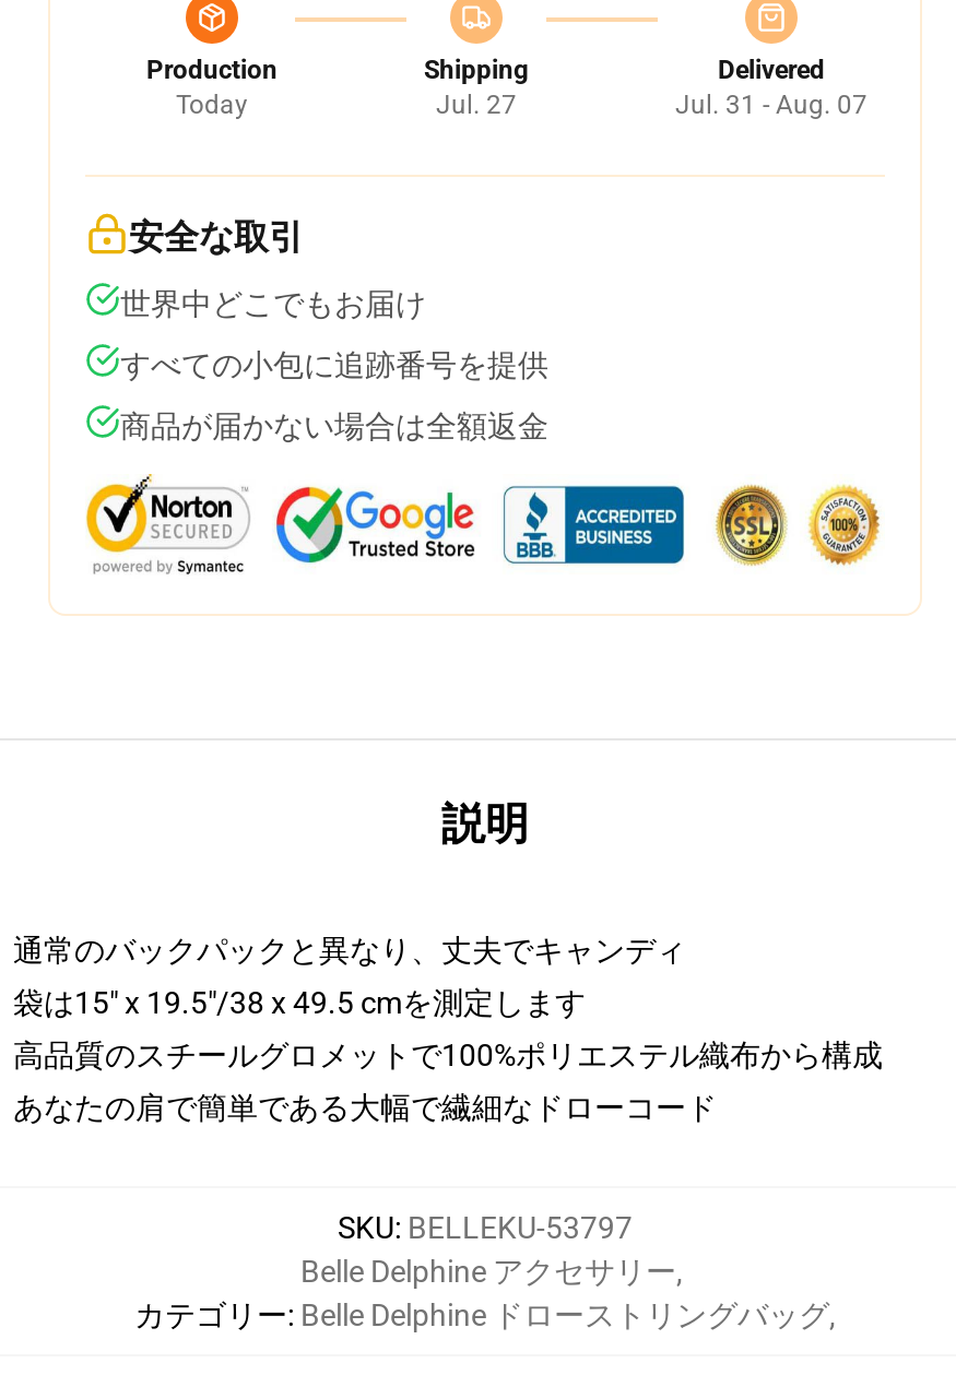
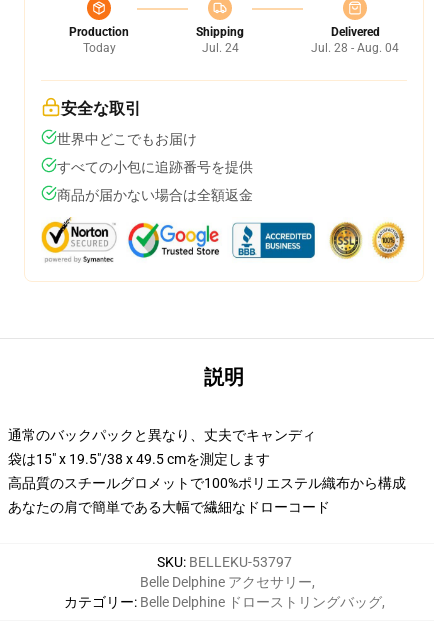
[436,90,517,120] Jul. 27 -> [201,41,238,55] Jul. 24
[675,90,868,120] Jul. 31 - Aug. 07 -> [311,41,399,55] Jul. 28 - Aug. 04

